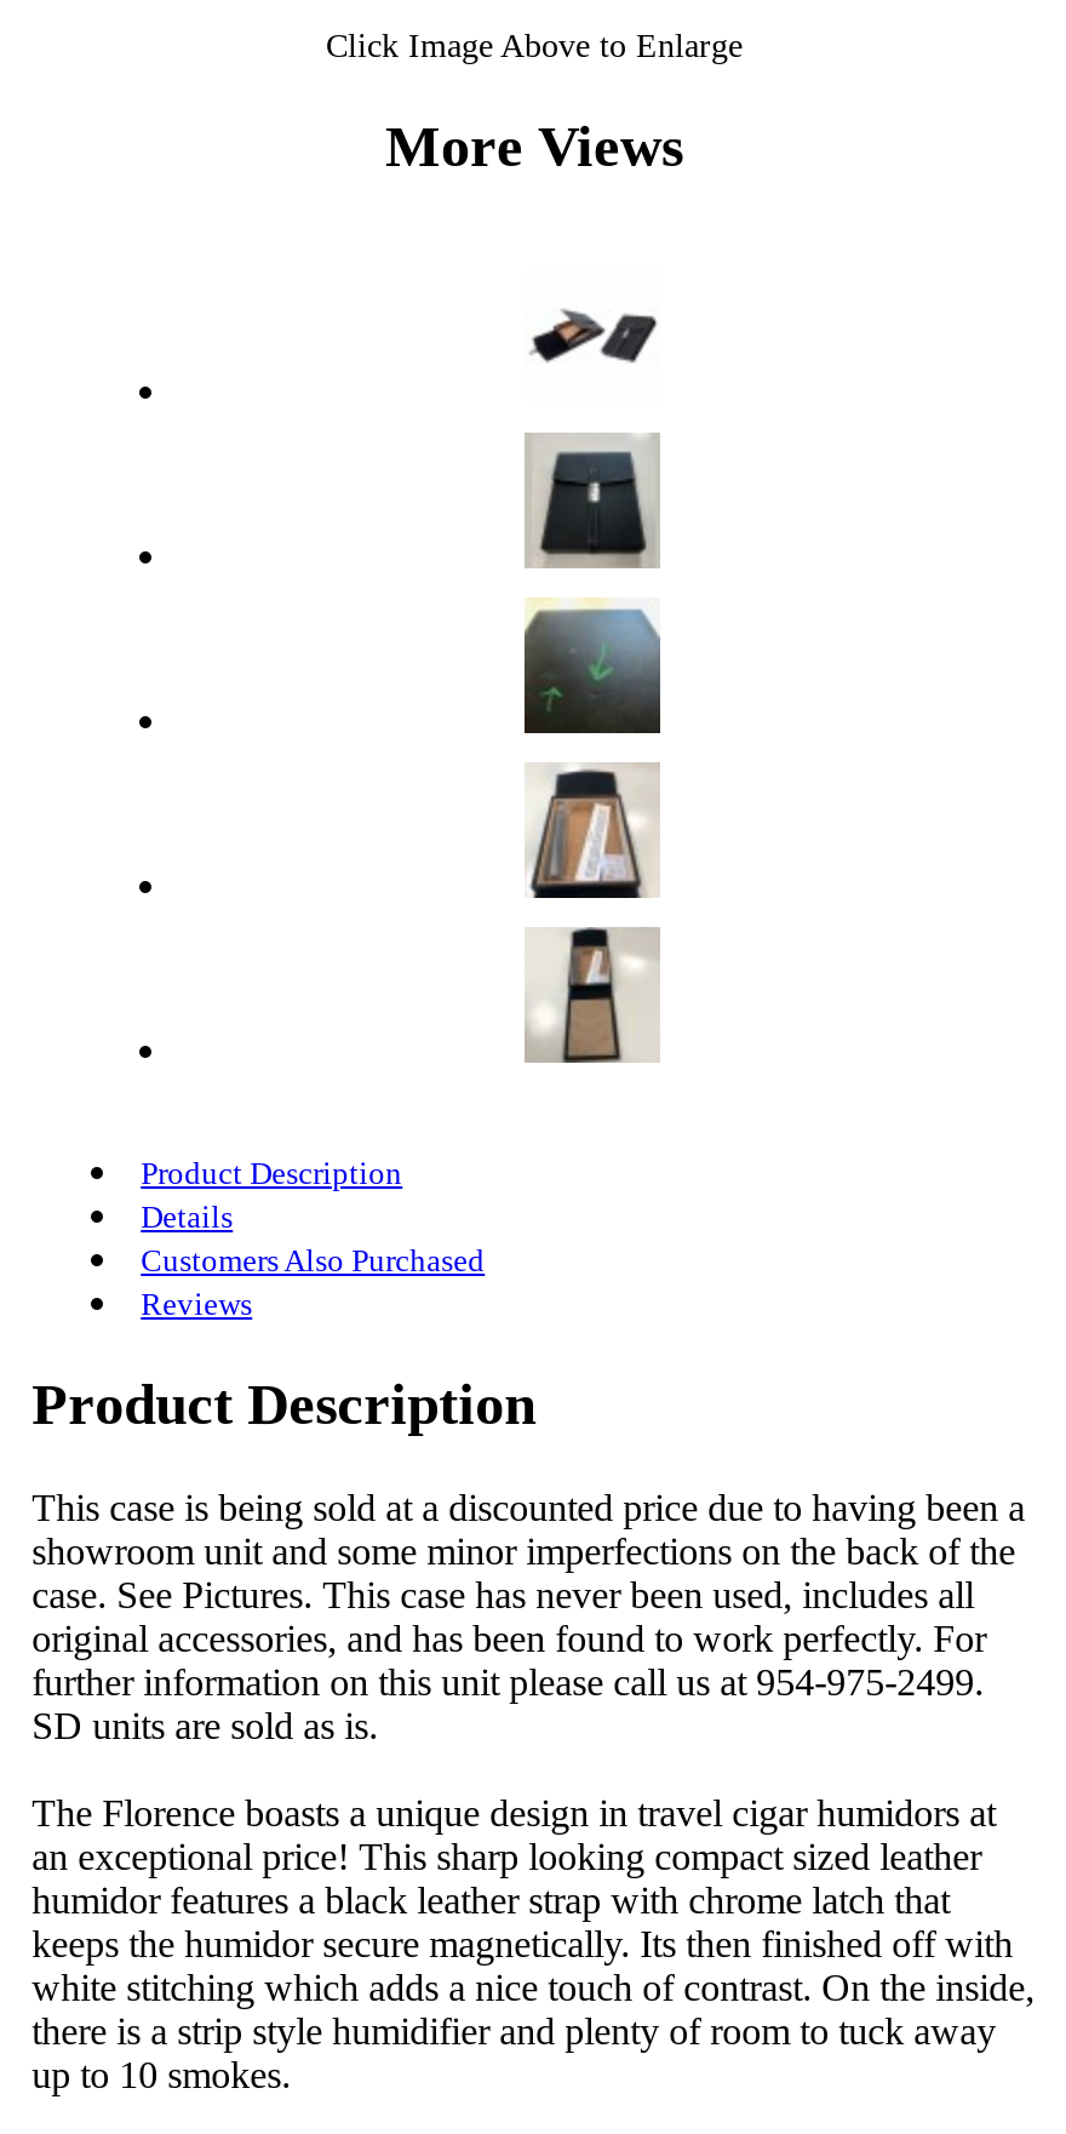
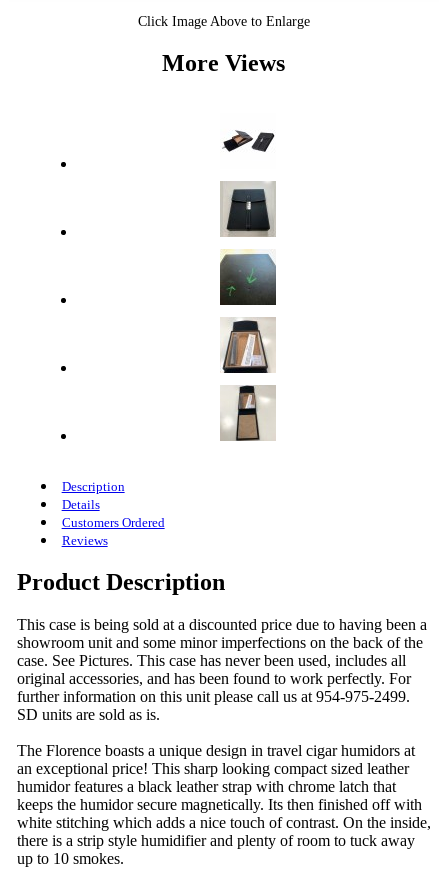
[141,1154,402,1191] Product Description -> [62,479,125,494] Description
[141,1242,485,1278] Customers Also Purchased -> [62,515,165,530] Customers Ordered

